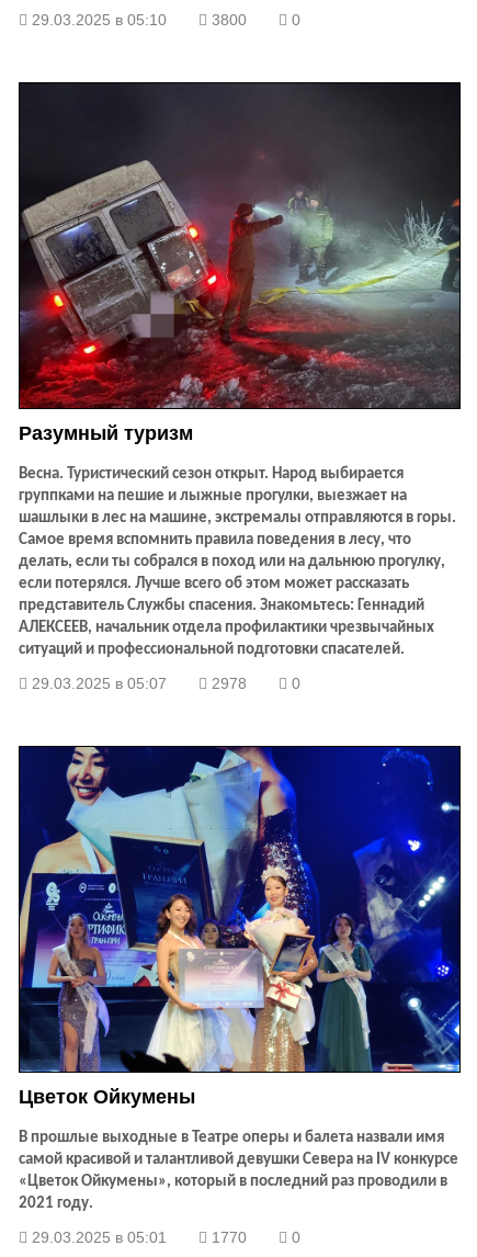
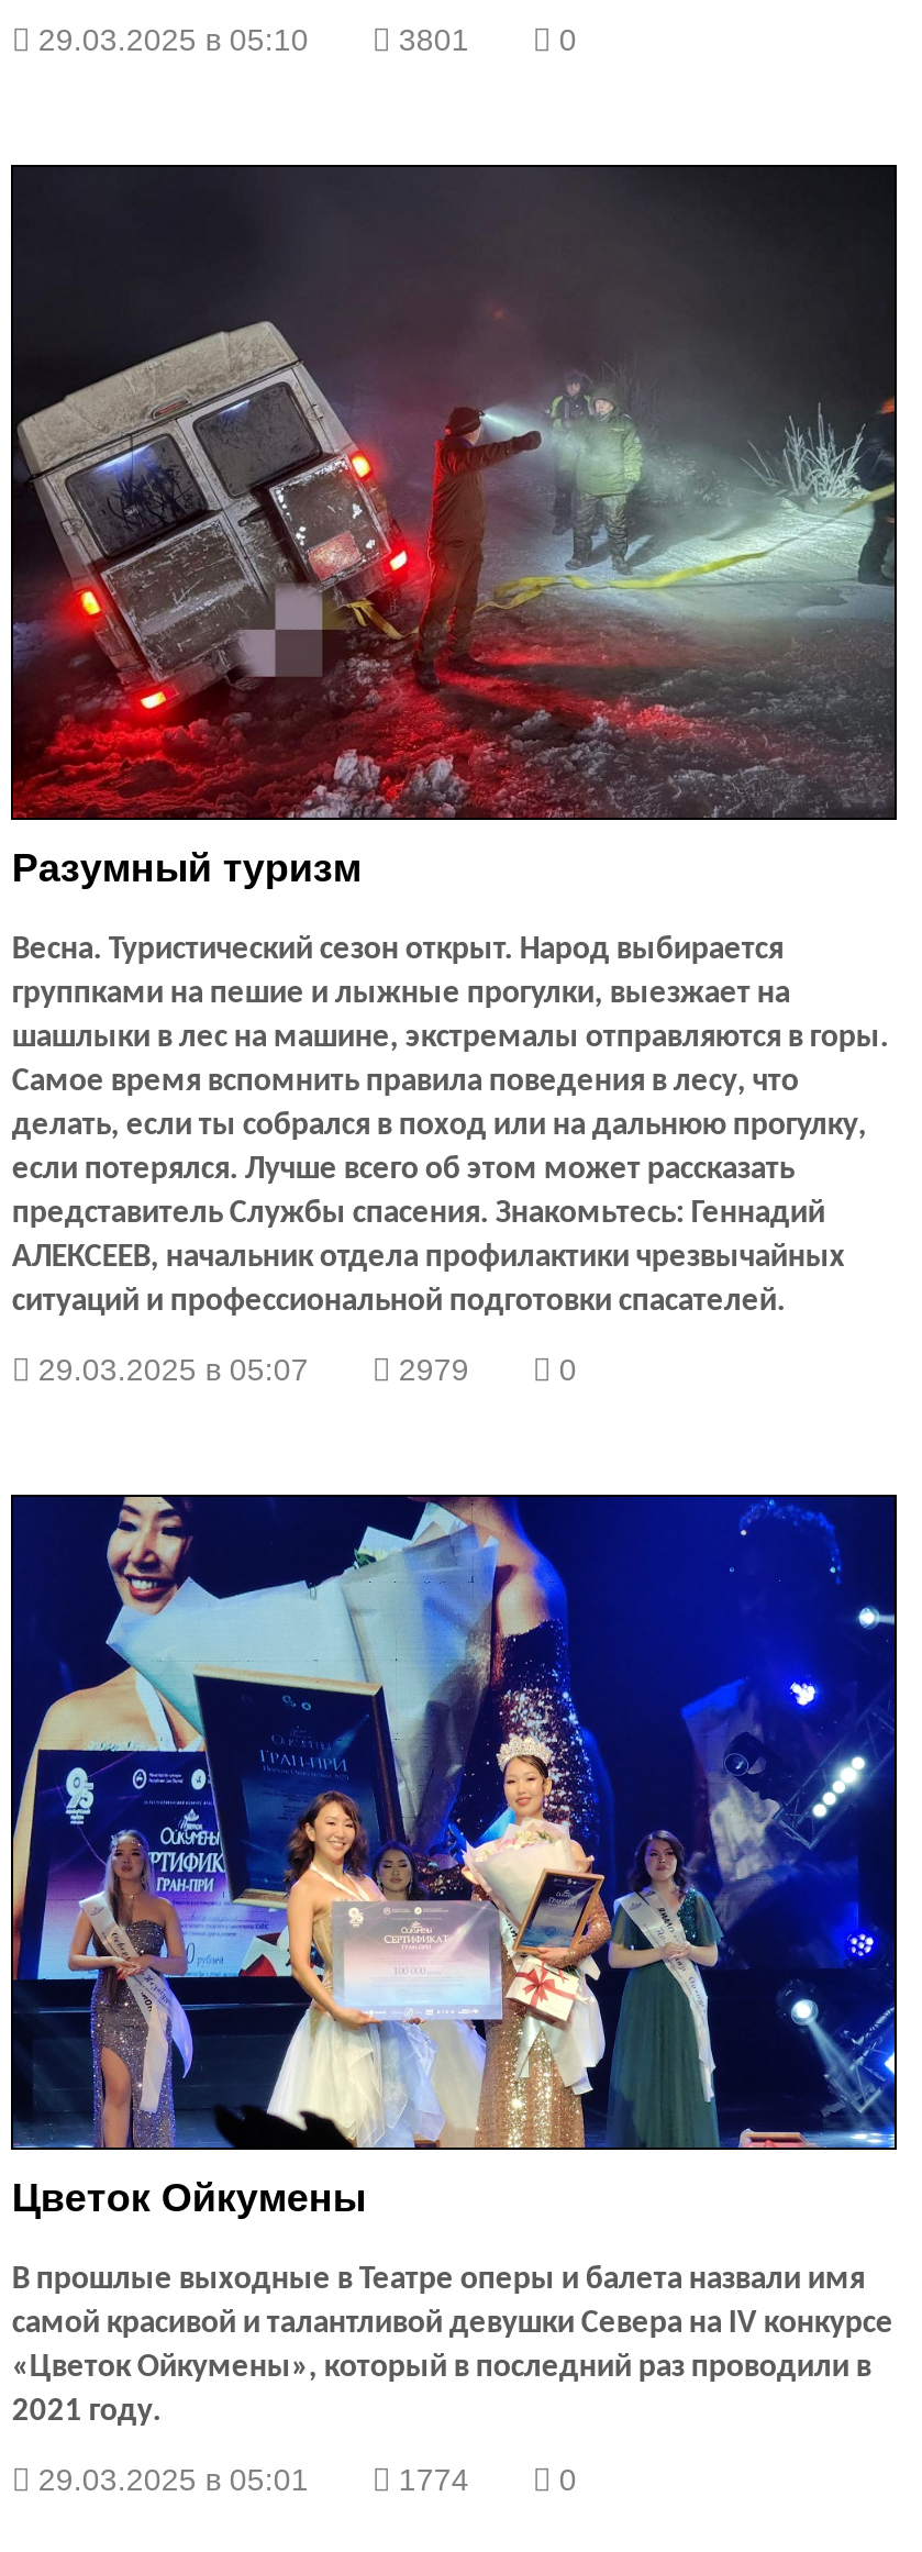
[208,11,247,29] 3800 -> [390,22,469,58] 3801
[208,675,247,692] 2978 -> [390,1352,469,1387] 2979
[208,1229,247,1246] 1770 -> [390,2462,469,2497] 1774

